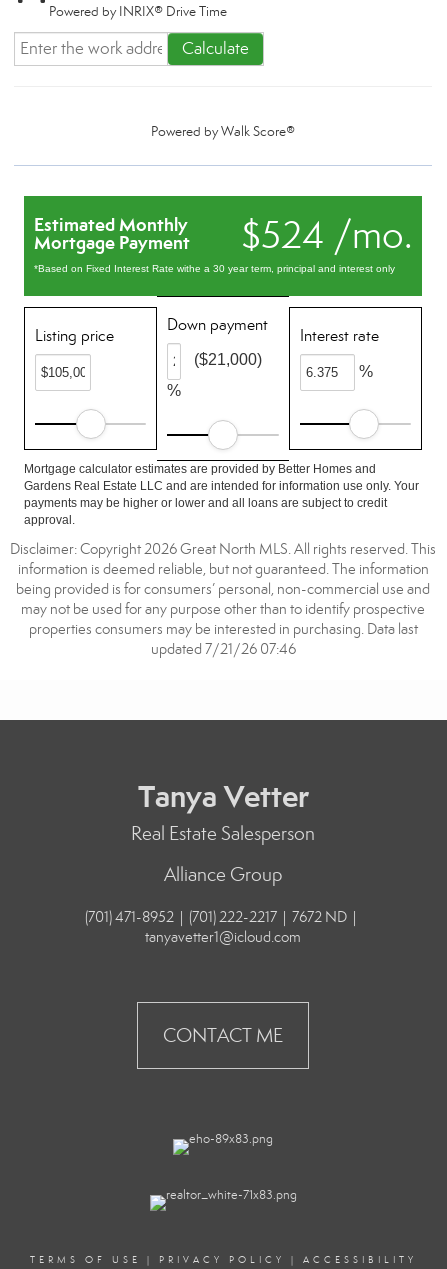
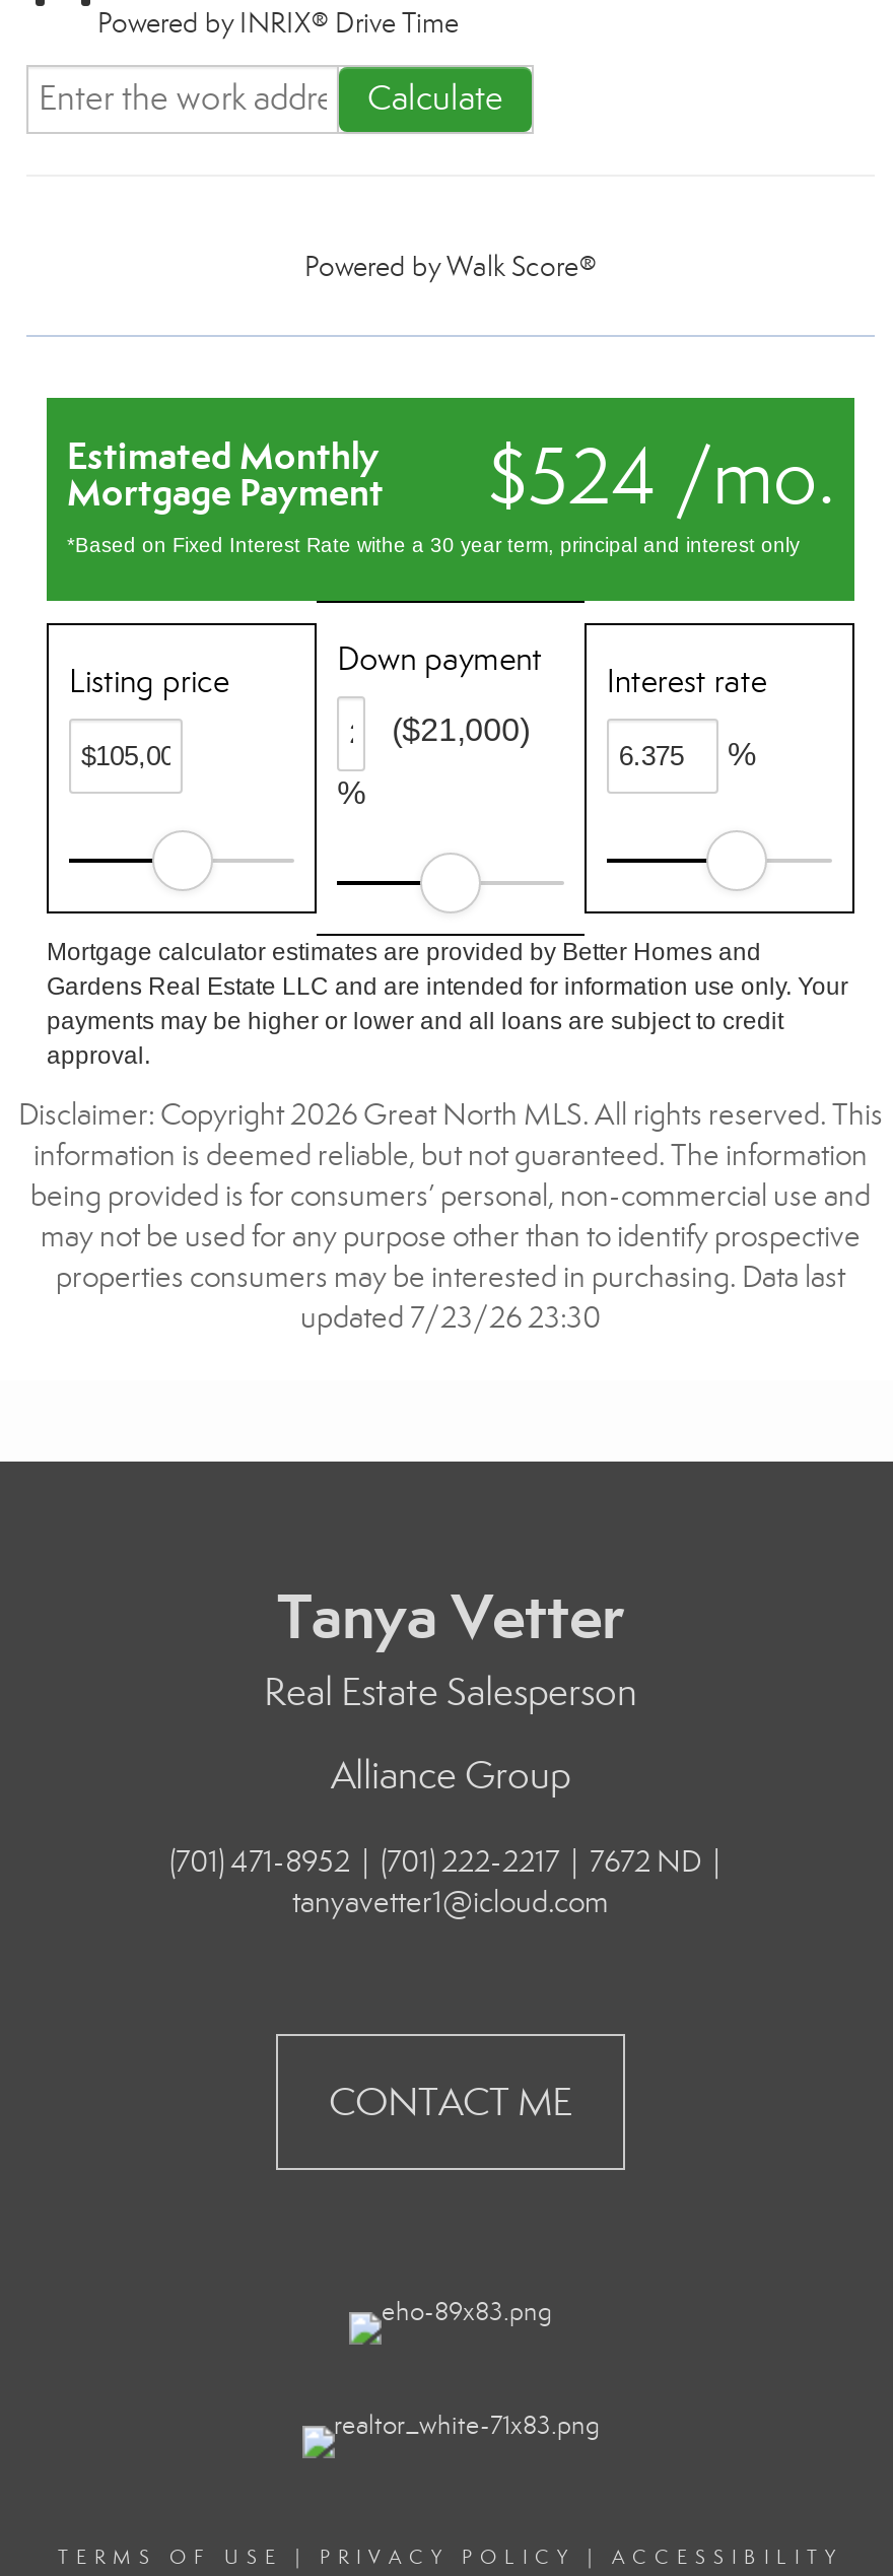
[150,640,295,658] updated 7/21/26 07:46 -> [300,1299,601,1336] updated 7/23/26 23:30

